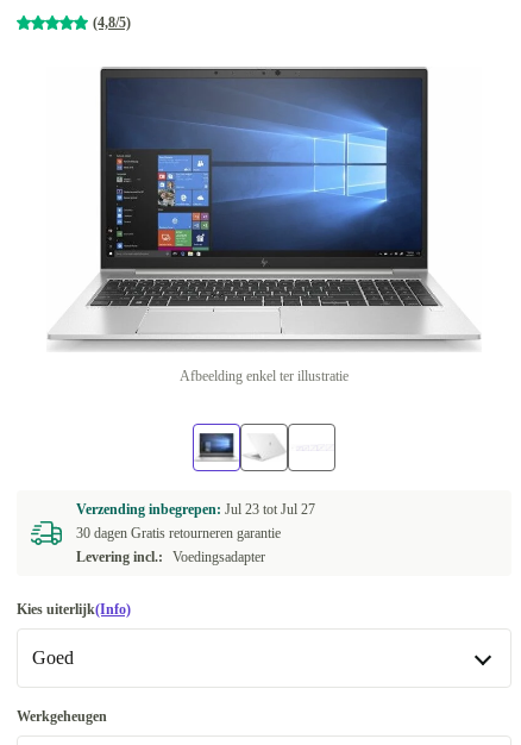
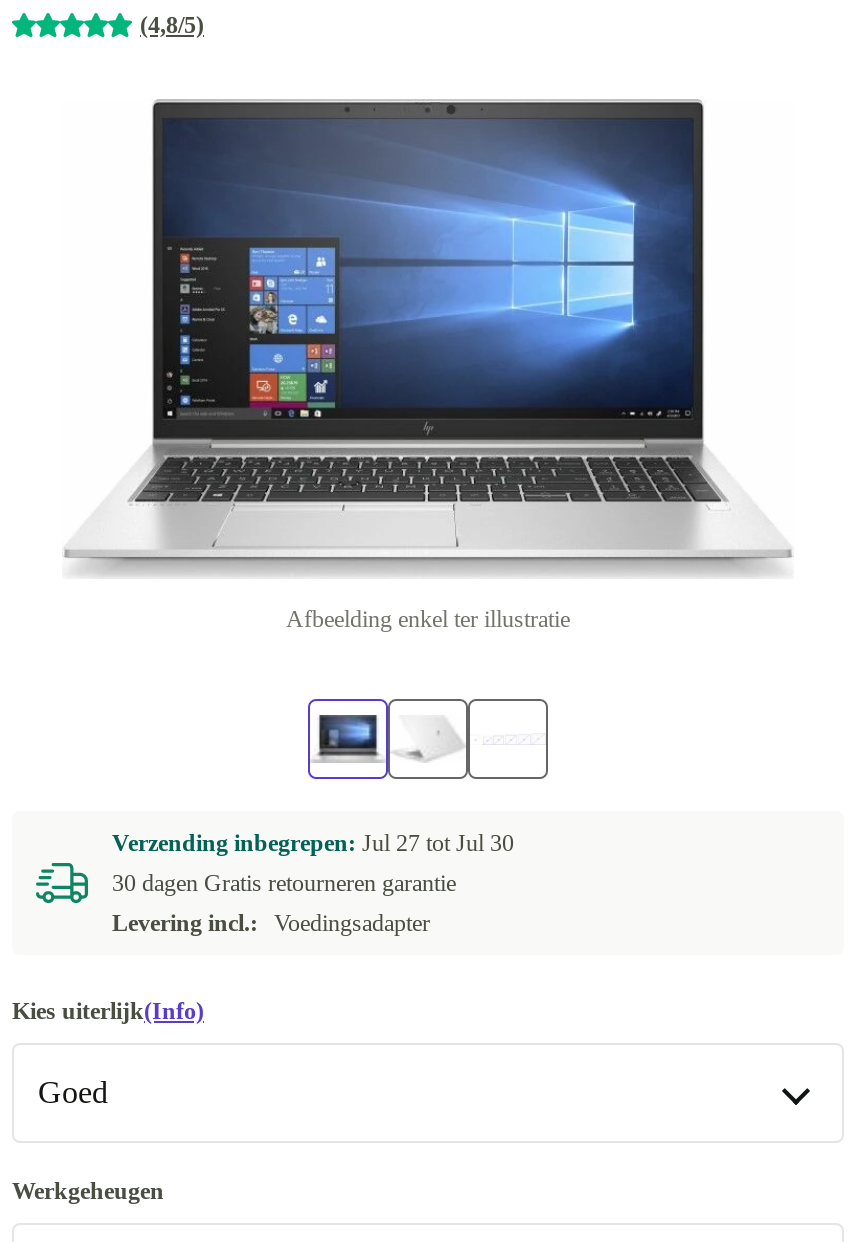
[76,501,315,518] Verzending inbegrepen: Jul 23 tot Jul 27 -> [112,829,514,857] Verzending inbegrepen: Jul 27 tot Jul 30

